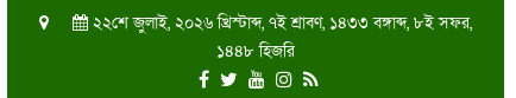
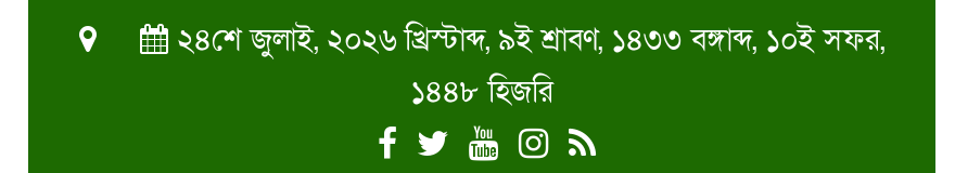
[88,12,472,34] ২২শে জুলাই, ২০২৬ খ্রিস্টাব্দ, ৭ই শ্রাবণ, ১৪৩৩ বঙ্গাব্দ, ৮ই সফর, -> [168,19,884,61] ২৪শে জুলাই, ২০২৬ খ্রিস্টাব্দ, ৯ই শ্রাবণ, ১৪৩৩ বঙ্গাব্দ, ১০ই সফর,

